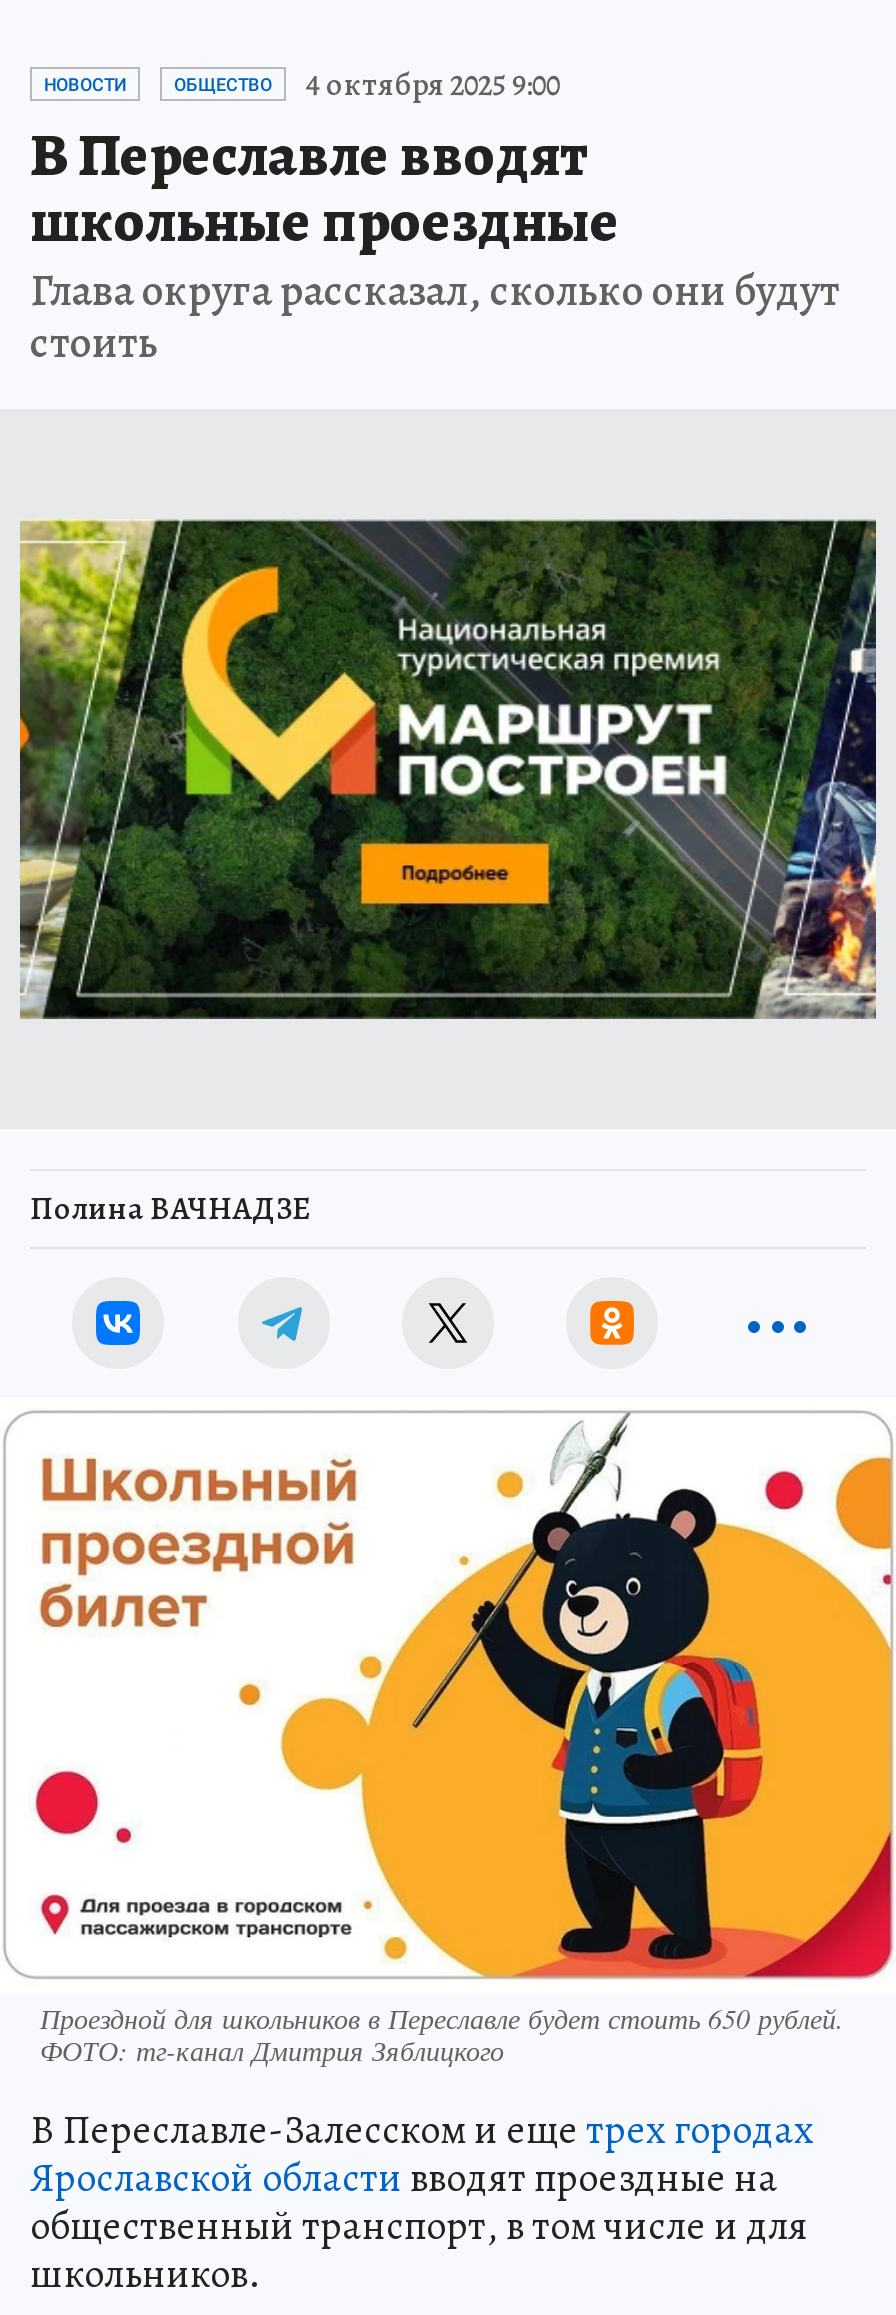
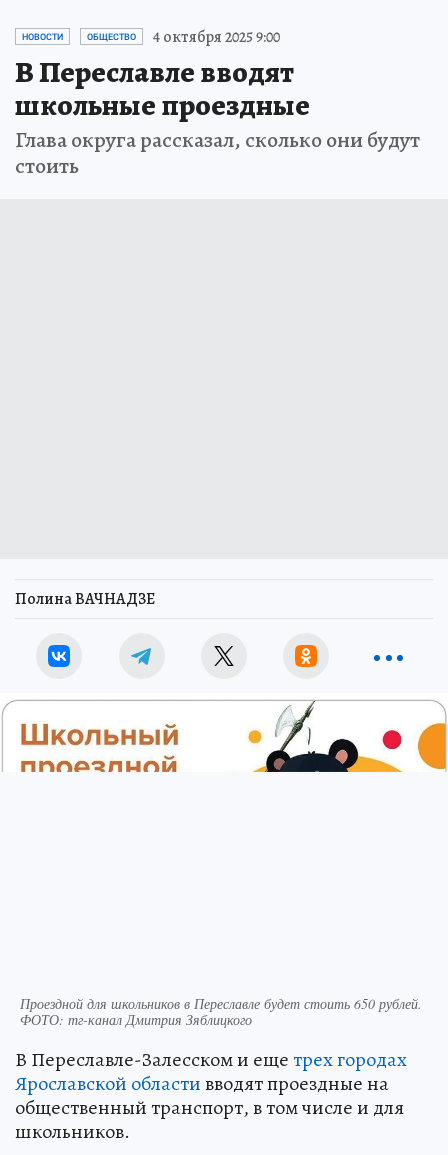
[18,517,878,1021] [image] -> none
[6,1553,890,1981] [image] -> none

